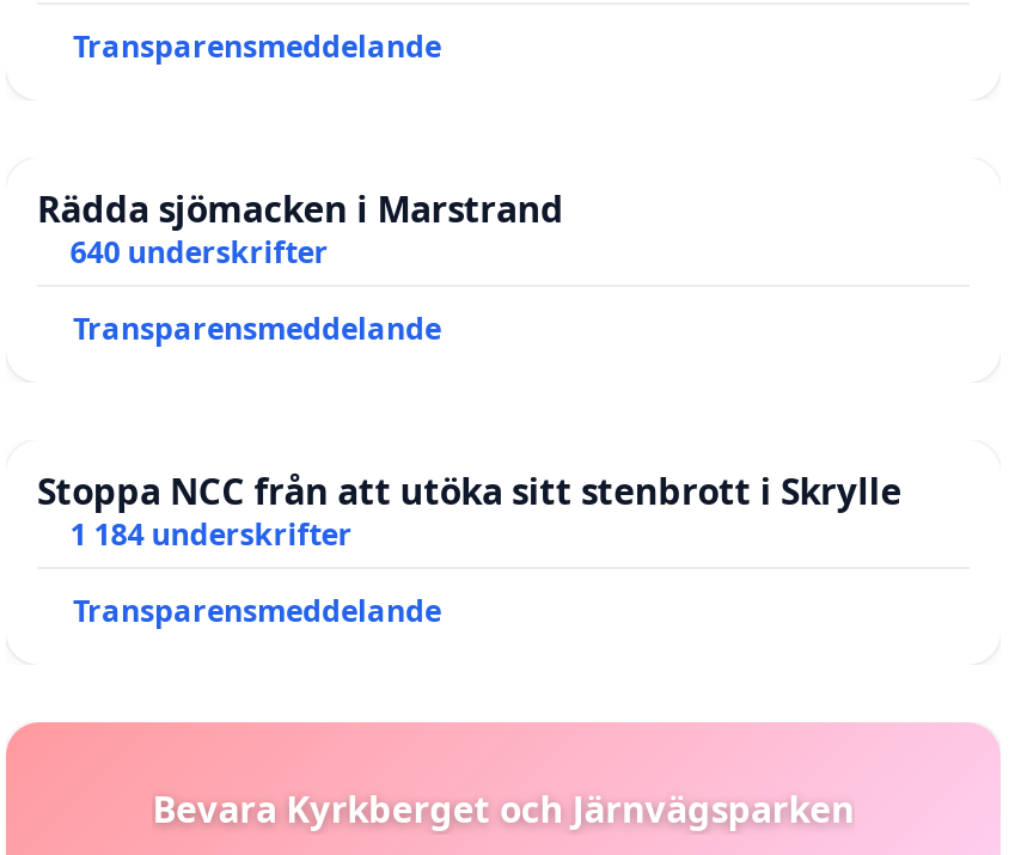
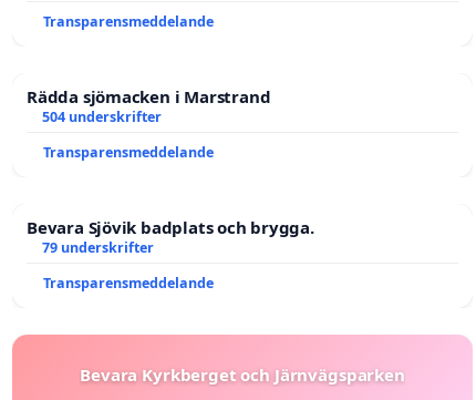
[70,233,328,273] 640 underskrifter -> [42,108,161,127] 504 underskrifter
[37,467,901,556] Stoppa NCC från att utöka sitt stenbrott i Skrylle | 1 184 underskrifter -> [27,216,314,257] Bevara Sjövik badplats och brygga. | 79 underskrifter

